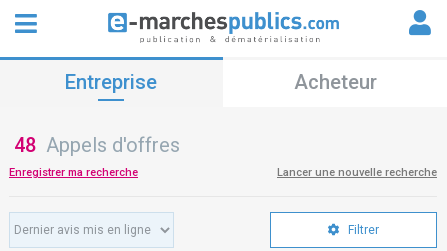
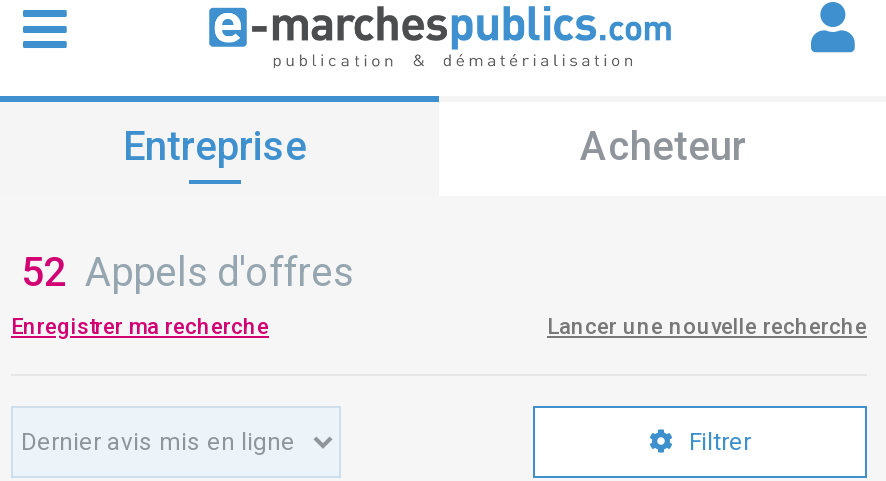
[14,133,180,157] 48 Appels d'offres -> [21,248,353,296] 52 Appels d'offres

